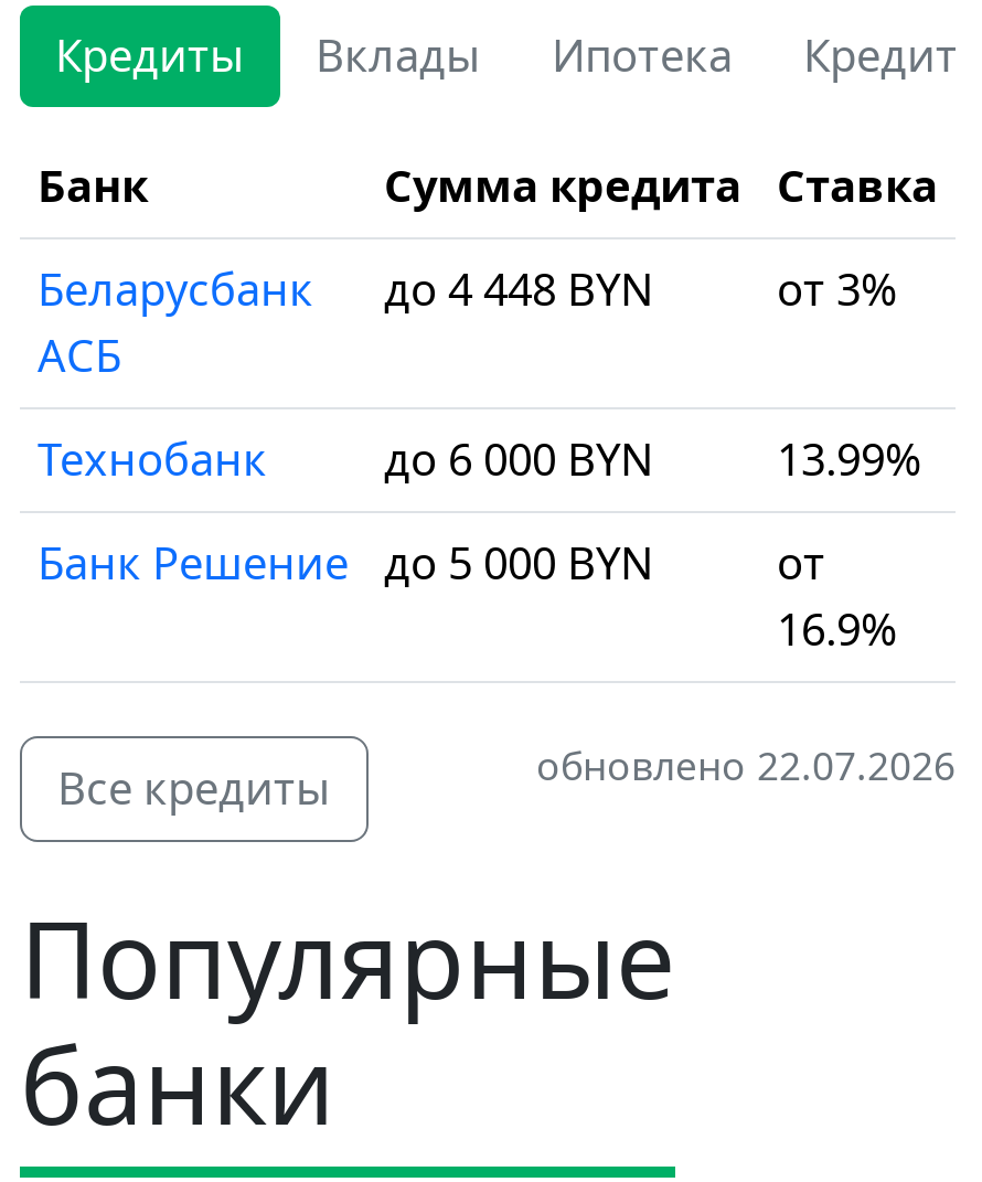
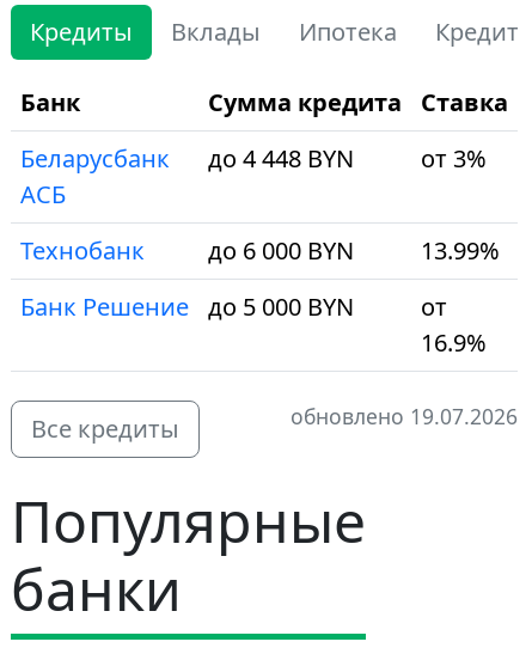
[536,738,956,791] обновлено 22.07.2026 -> [291,402,518,430] обновлено 19.07.2026

